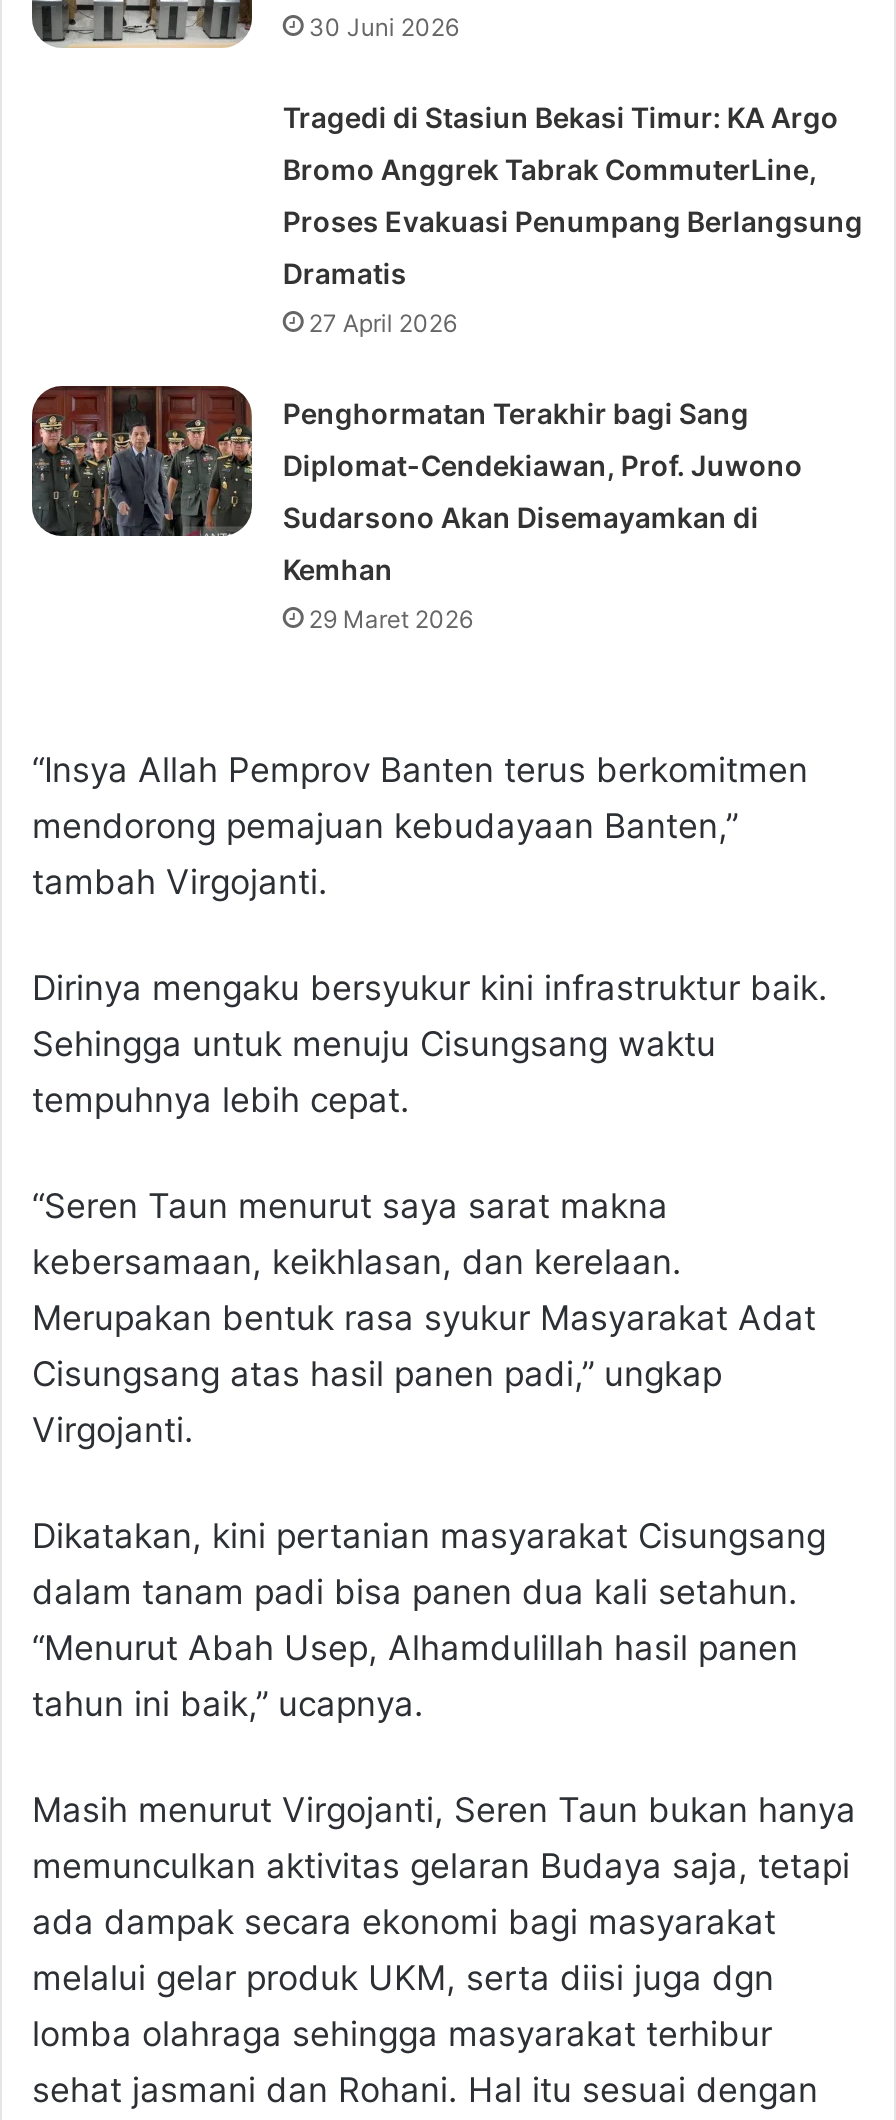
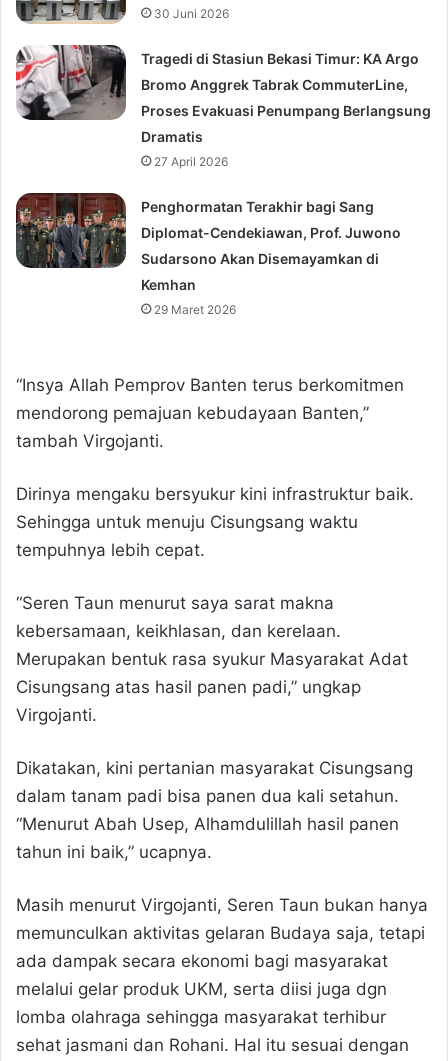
none -> [15,44,127,121] [image]

